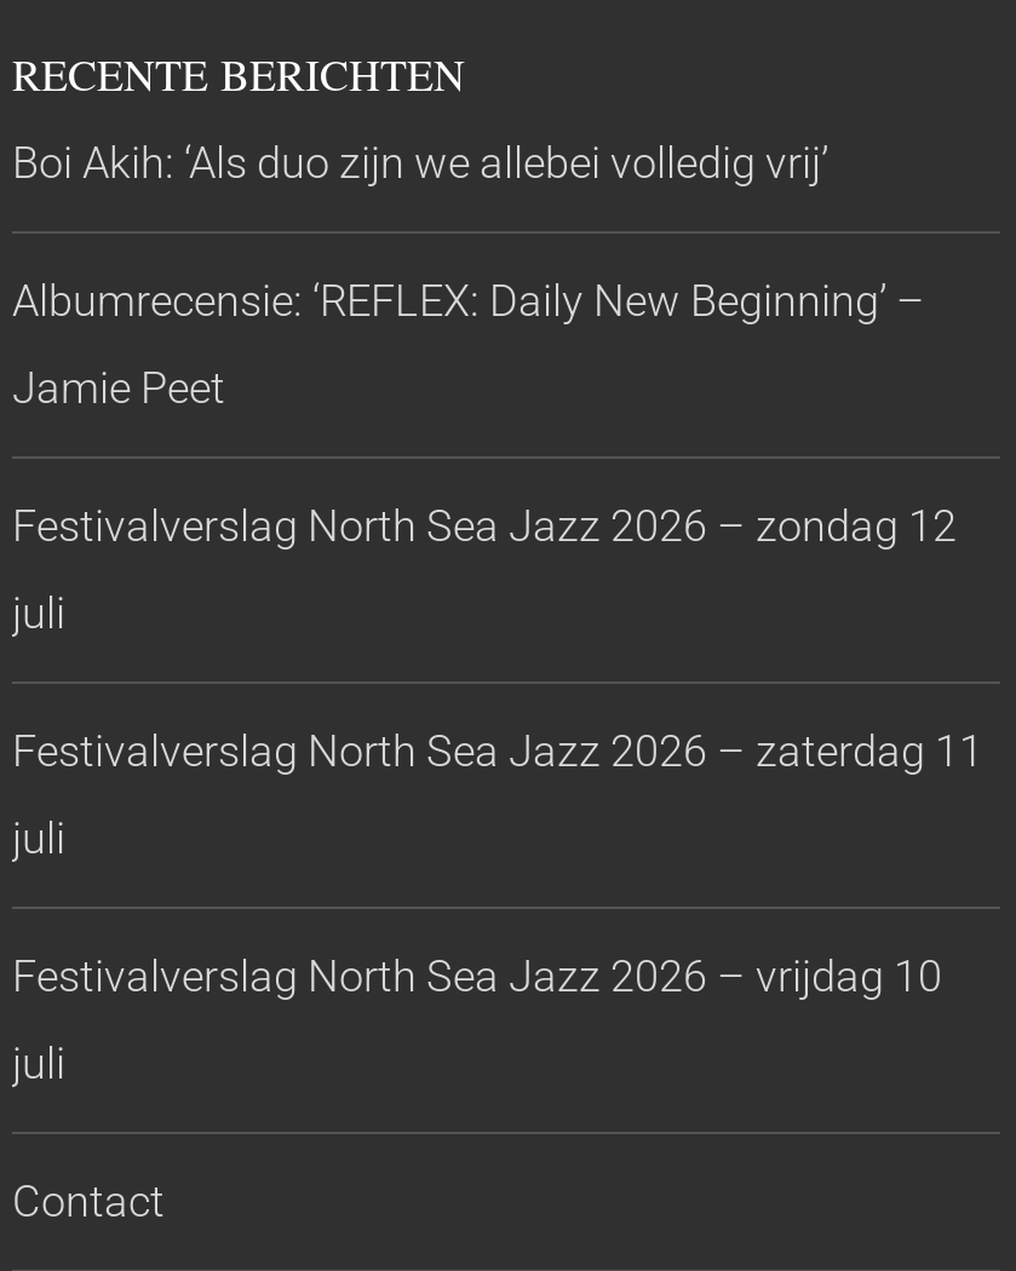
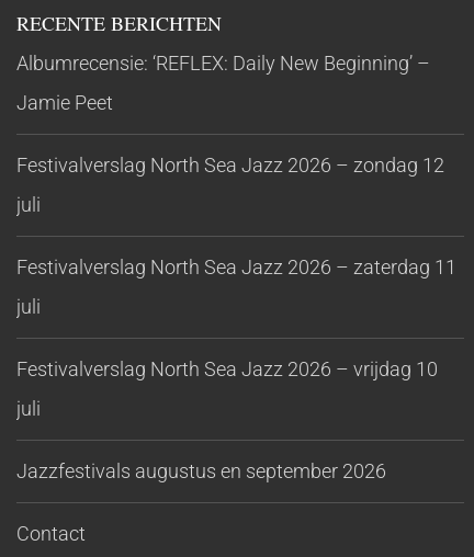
[12,138,828,188] Boi Akih: ‘Als duo zijn we allebei volledig vrij’ -> none
moved [12,276,983,1089] -> [16,51,456,420]: Albumrecensie: ‘REFLEX: Daily New Beginning’ – | Jamie Peet | Festivalverslag North Sea Jazz 2026 – zondag 12 | juli | Festivalverslag North Sea Jazz 2026 – zaterdag 11 | juli | Festivalverslag North Sea Jazz 2026 – vrijdag 10 | juli
none -> [16,459,386,482] Jazzfestivals augustus en september 2026

